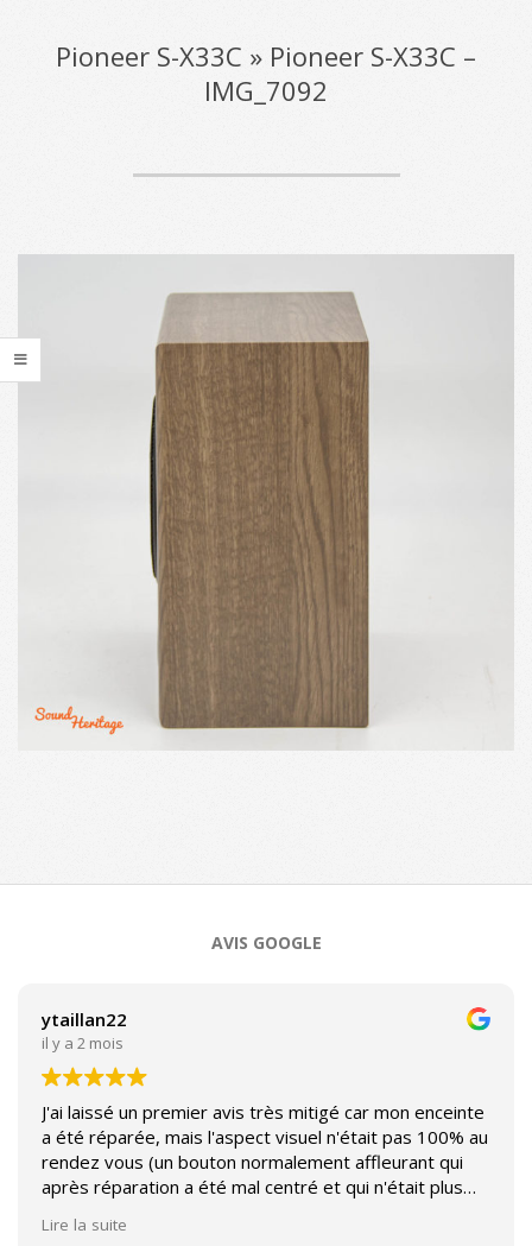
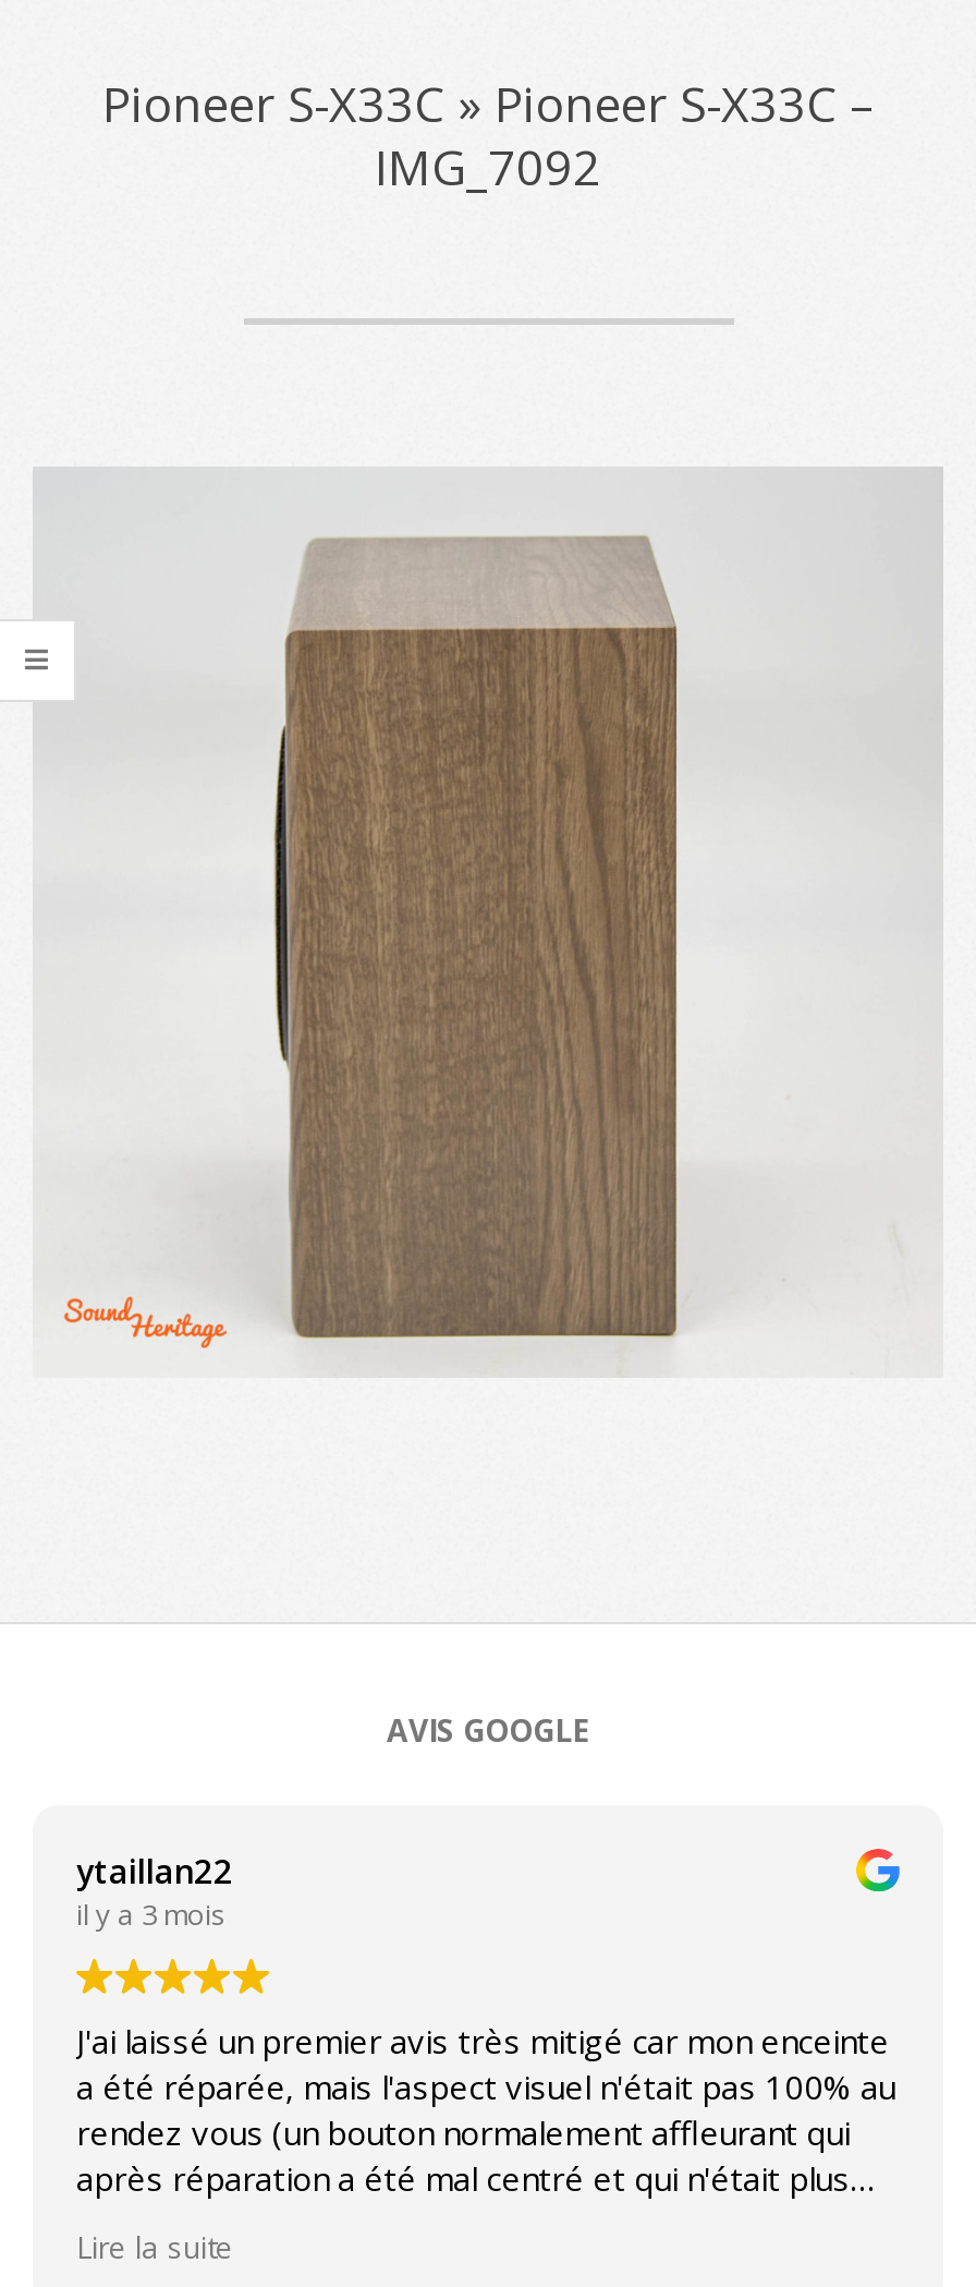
[42,1032,123,1054] il y a 2 mois -> [76,1895,227,1934] il y a 3 mois

